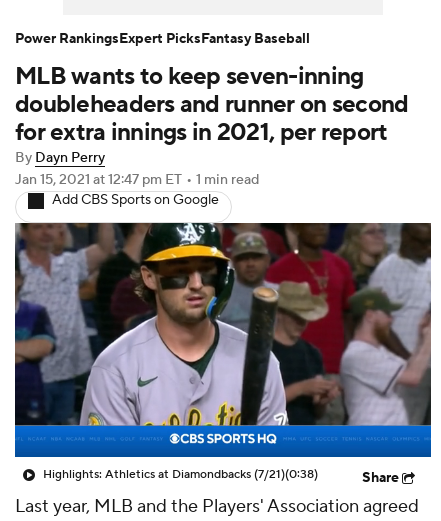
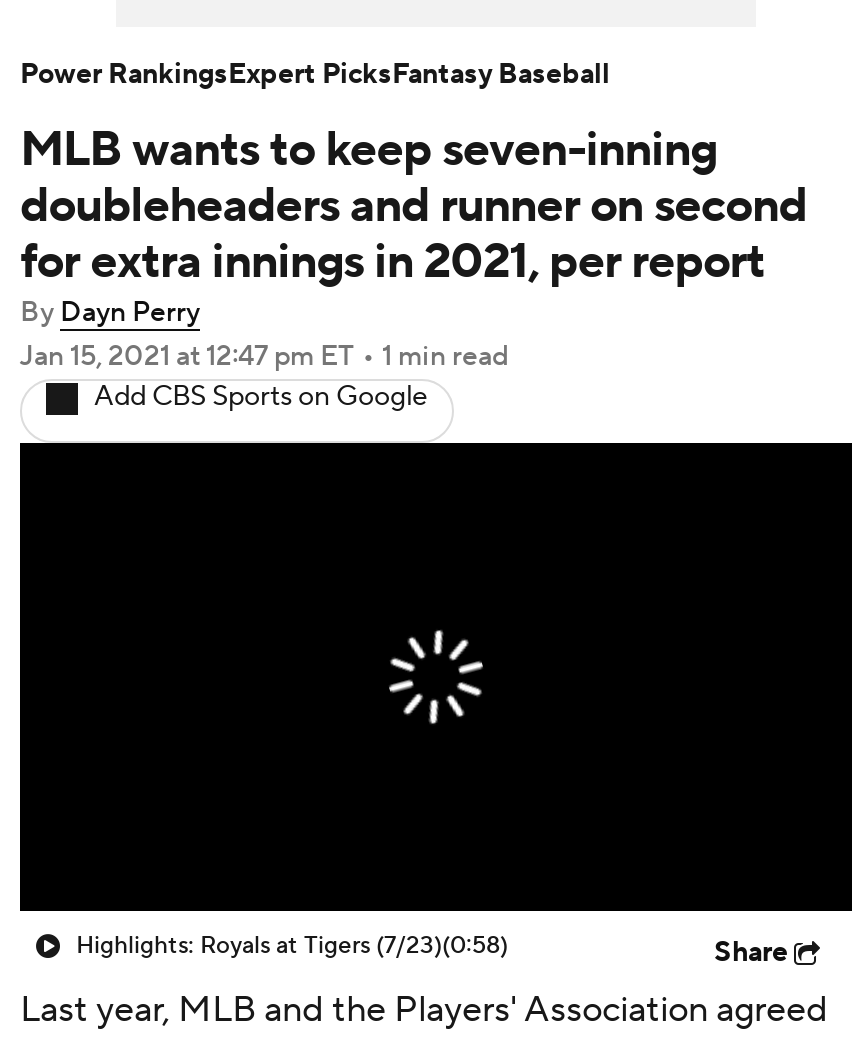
[14,222,432,458] [image] -> none
[43,467,318,482] Highlights: Athletics at Diamondbacks (7/21)(0:38) -> [76,931,508,961] Highlights: Royals at Tigers (7/23)(0:58)

